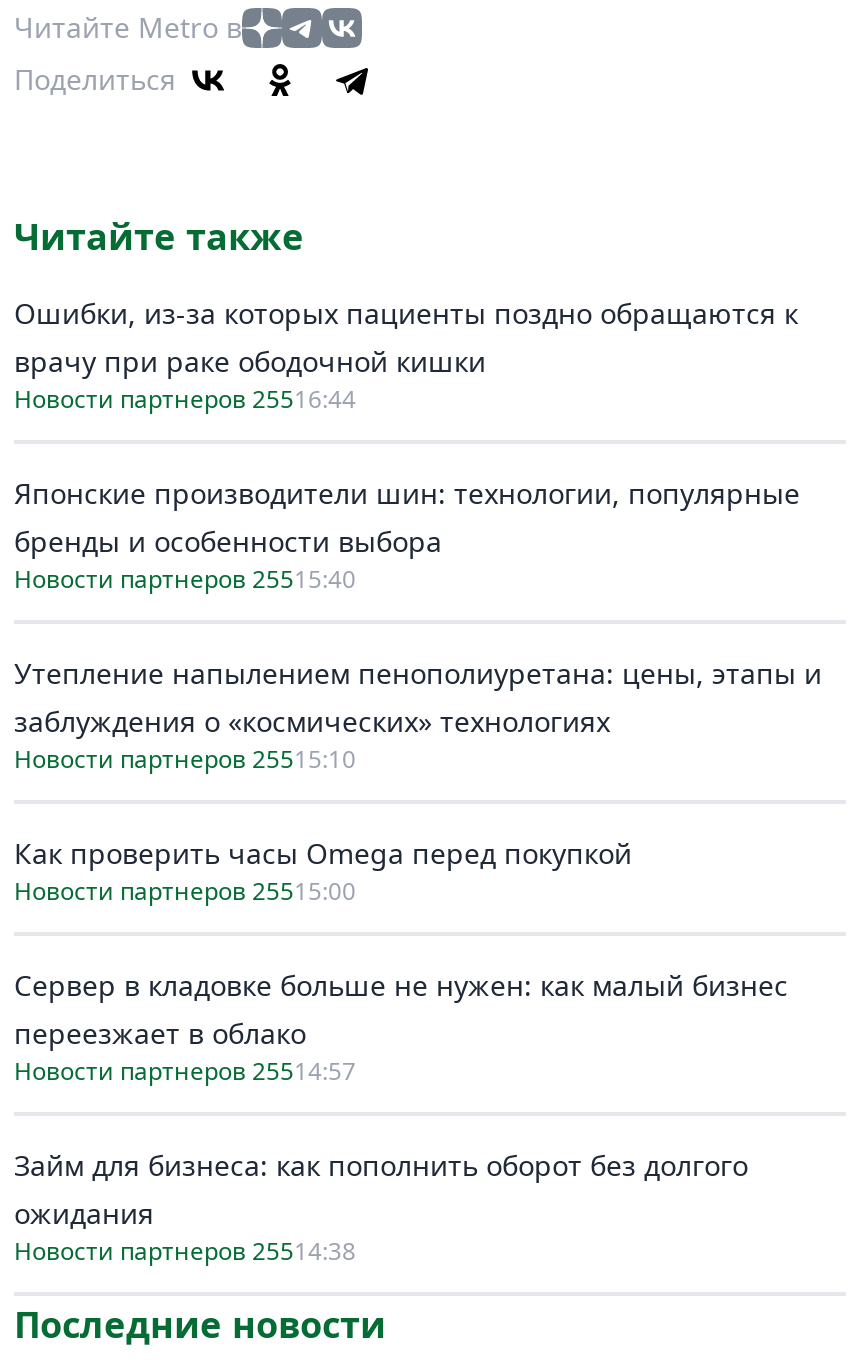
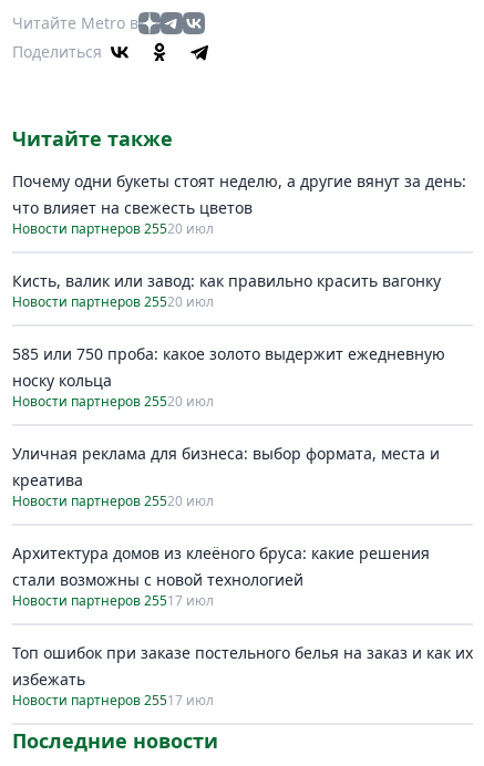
[14,294,798,416] Ошибки, из-за которых пациенты поздно обращаются к | врачу при раке ободочной кишки | Новости партнеров 255 16:44 -> [12,170,466,238] Почему одни букеты стоят неделю, а другие вянут за день: | что влияет на свежесть цветов | Новости партнеров 255 20 июл
[14,474,800,596] Японские производители шин: технологии, популярные | бренды и особенности выбора | Новости партнеров 255 15:40 -> [12,270,441,311] Кисть, валик или завод: как правильно красить вагонку | Новости партнеров 25520 июл
[14,654,822,776] Утепление напылением пенополиуретана: цены, этапы и | заблуждения о «космических» технологиях | Новости партнеров 255 15:10 -> [12,343,445,411] 585 или 750 проба: какое золото выдержит ежедневную | носку кольца | Новости партнеров 255 20 июл
[14,834,632,908] Как проверить часы Omega перед покупкой | Новости партнеров 255 15:00 -> [12,443,440,510] Уличная реклама для бизнеса: выбор формата, места и | креатива | Новости партнеров 25520 июл
[14,966,788,1088] Сервер в кладовке больше не нужен: как малый бизнес | переезжает в облако | Новости партнеров 255 14:57 -> [12,542,430,610] Архитектура домов из клеёного бруса: какие решения | стали возможны с новой технологией | Новости партнеров 255 17 июл
[14,1146,748,1268] Займ для бизнеса: как пополнить оборот без долгого | ожидания | Новости партнеров 255 14:38 -> [12,642,473,710] Топ ошибок при заказе постельного белья на заказ и как их | избежать | Новости партнеров 255 17 июл

